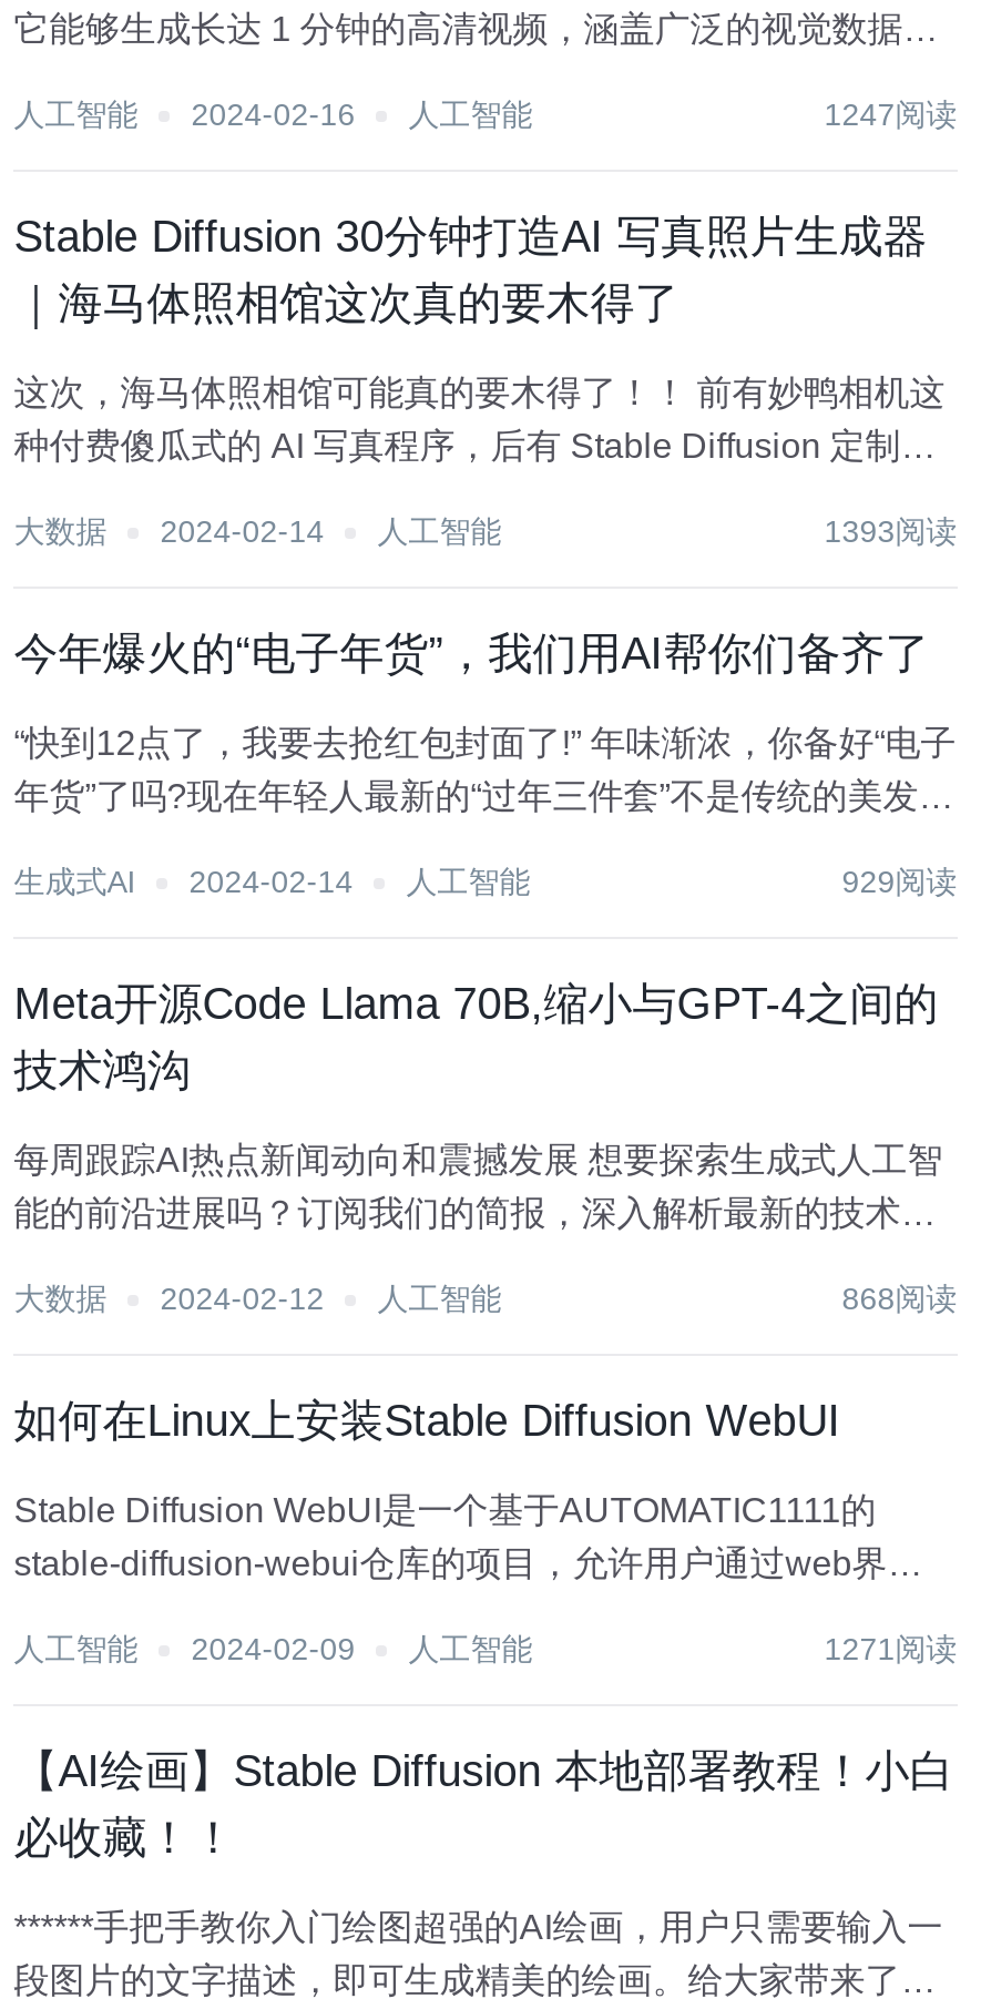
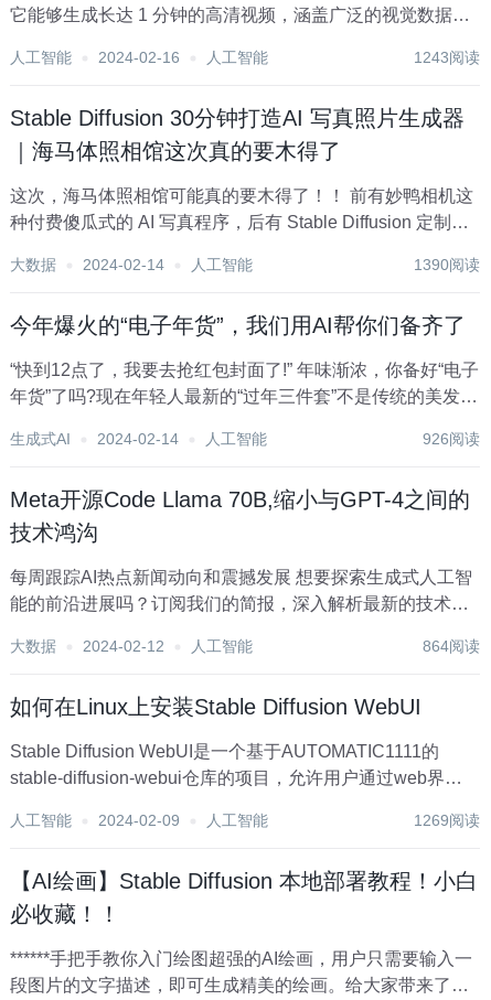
[824,96,957,132] 1247阅读 -> [414,49,480,66] 1243阅读
[824,513,957,549] 1393阅读 -> [414,256,480,273] 1390阅读
[842,864,957,899] 929阅读 -> [422,430,480,448] 926阅读
[842,1281,957,1316] 868阅读 -> [422,637,480,655] 864阅读
[824,1631,957,1666] 1271阅读 -> [414,811,480,829] 1269阅读

